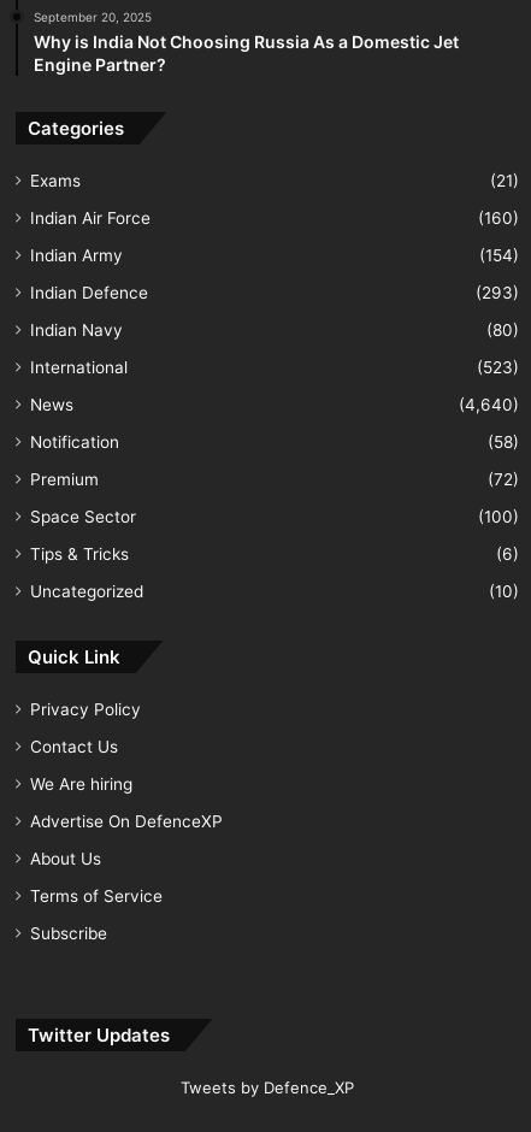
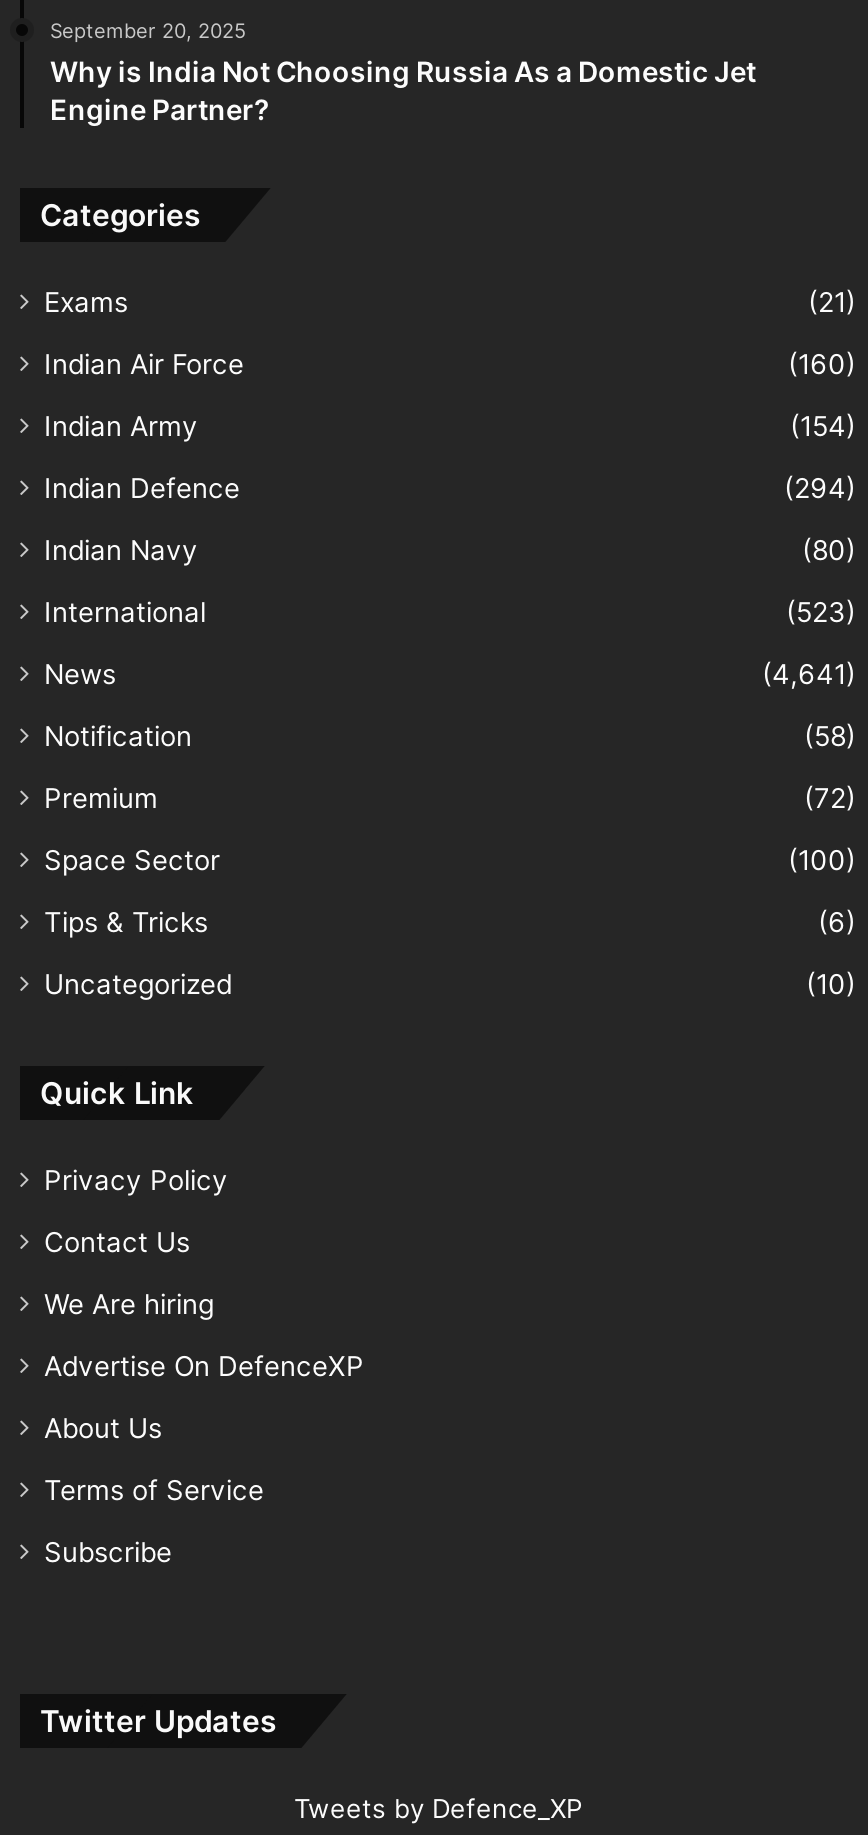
[476,284,519,303] (293) -> [784,471,856,503] (294)
[459,396,519,415] (4,640) -> [762,657,856,689] (4,641)

